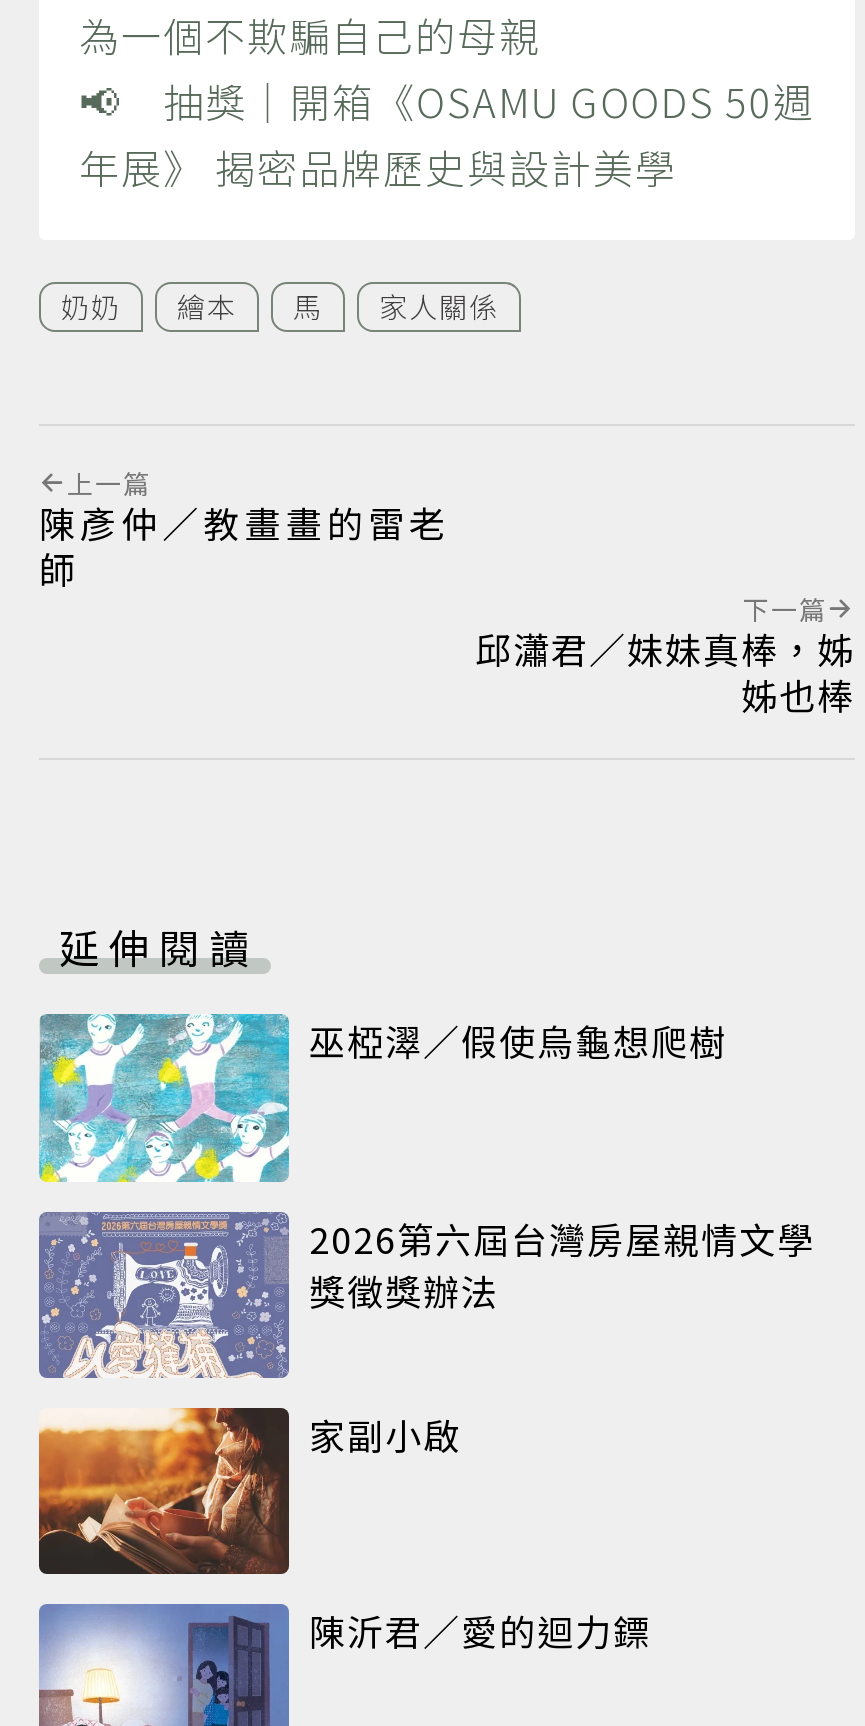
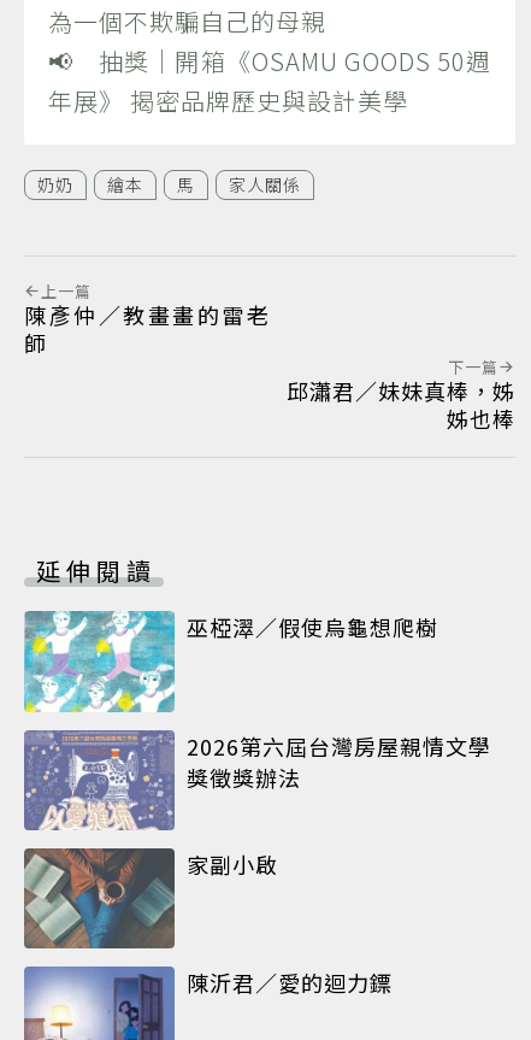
[37,1406,291,1576] [image] -> [23,847,176,950] [image]

